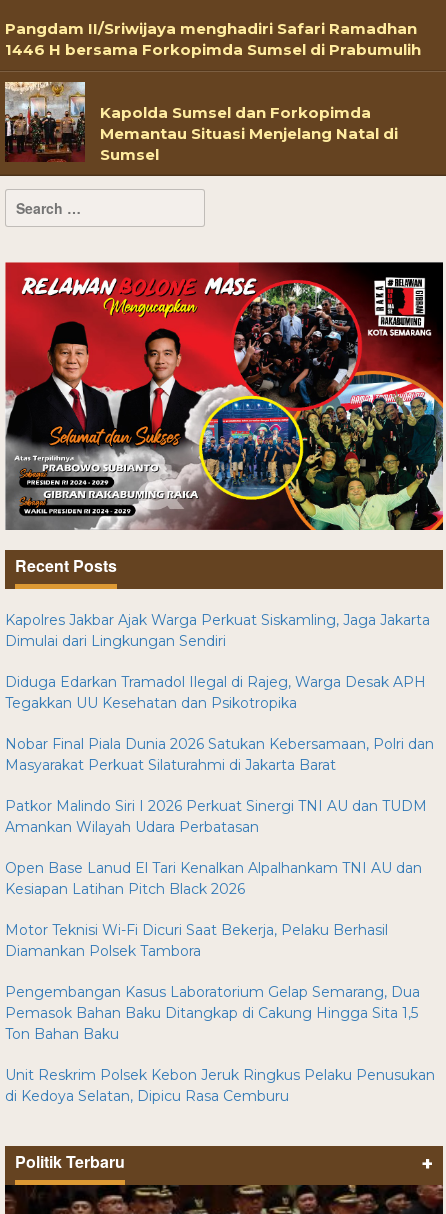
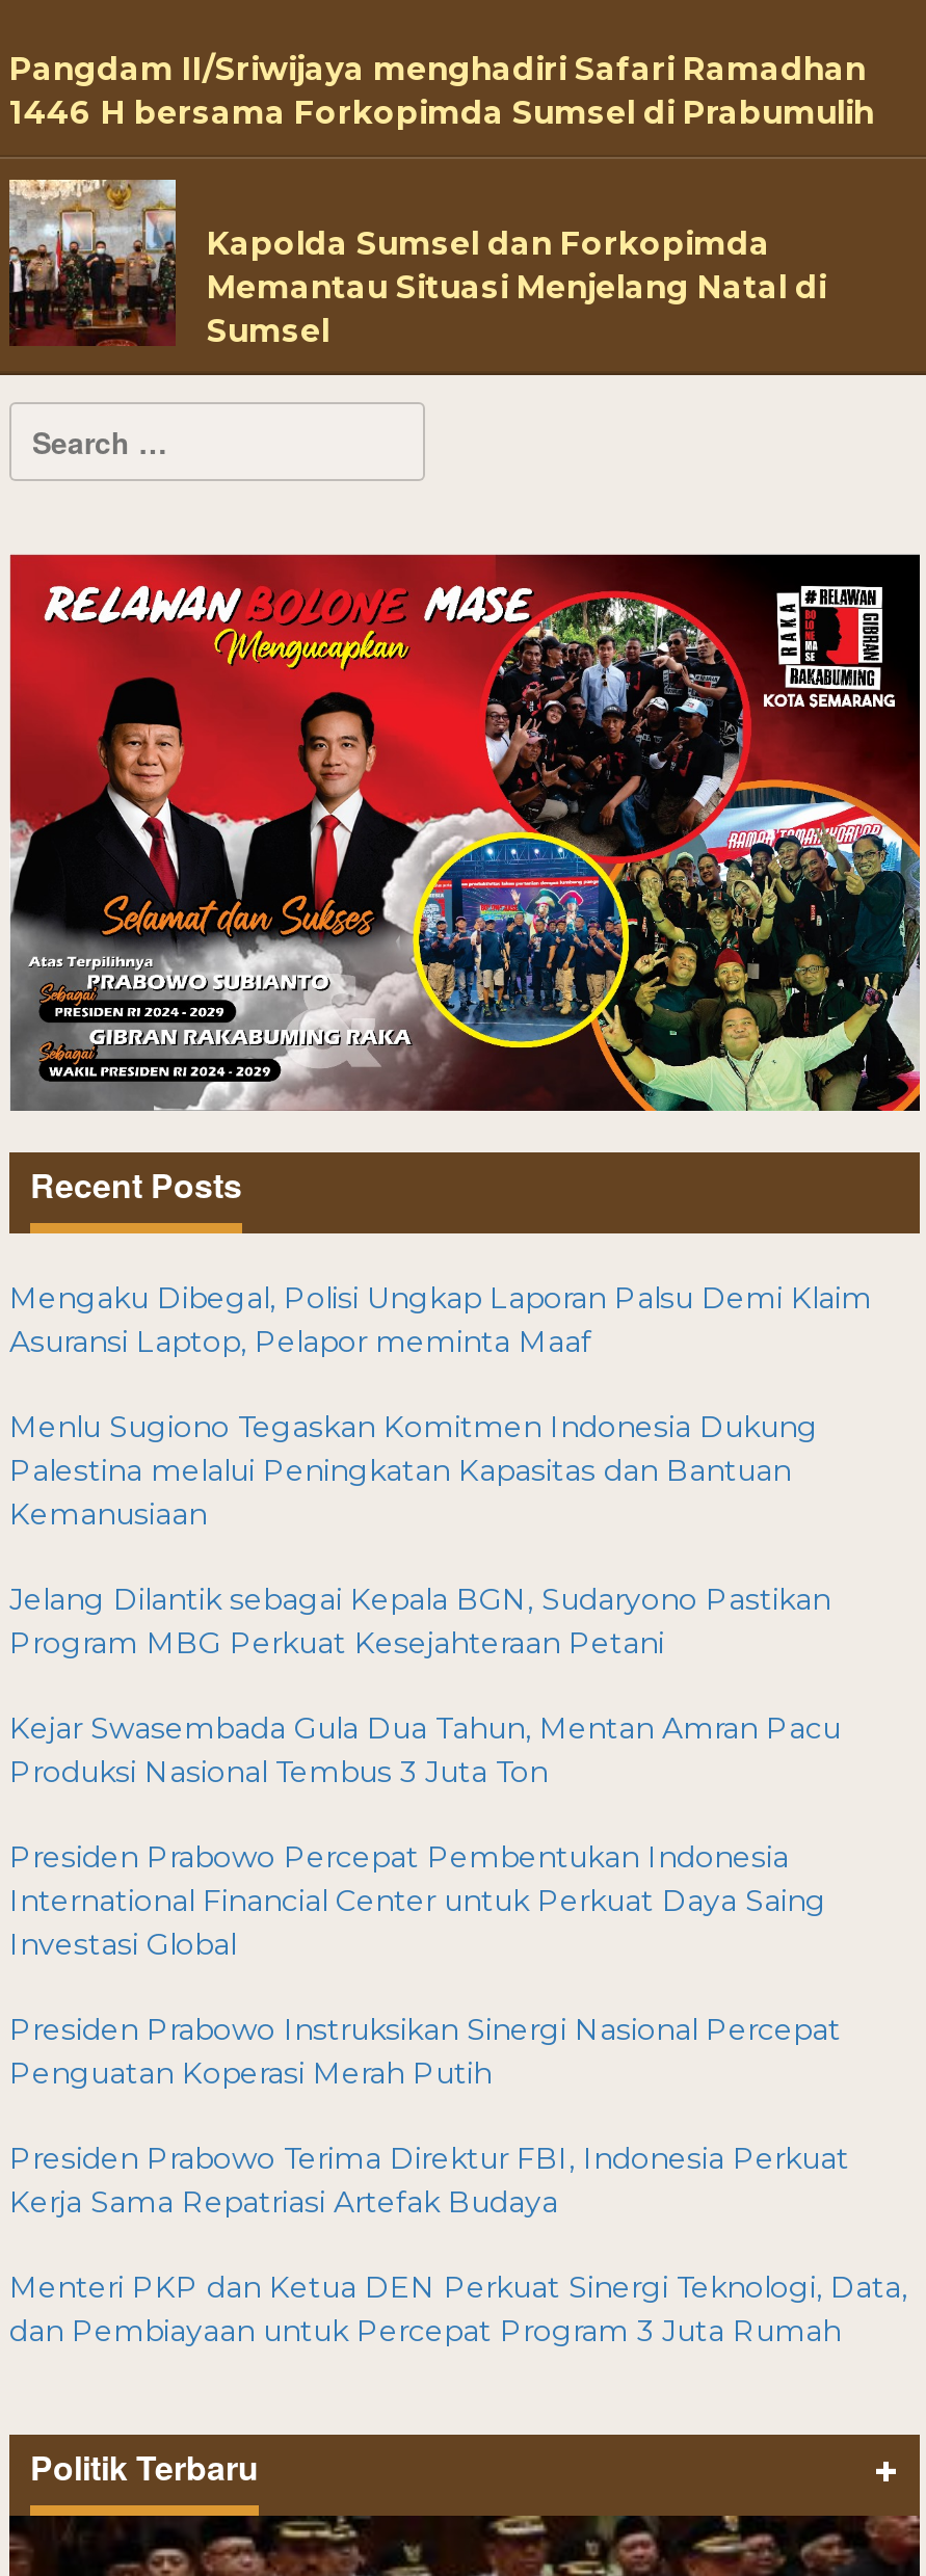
[5,611,430,650] Kapolres Jakbar Ajak Warga Perkuat Siskamling, Jaga Jakarta | Dimulai dari Lingkungan Sendiri -> [9,1279,872,1360] Mengaku Dibegal, Polisi Ungkap Laporan Palsu Demi Klaim | Asuransi Laptop, Pelapor meminta Maaf
[5,673,426,712] Diduga Edarkan Tramadol Ilegal di Rajeg, Warga Desak APH | Tegakkan UU Kesehatan dan Psikotropika -> [9,1408,818,1533] Menlu Sugiono Tegaskan Komitmen Indonesia Dukung | Palestina melalui Peningkatan Kapasitas dan Bantuan | Kemanusiaan
[5,735,434,774] Nobar Final Piala Dunia 2026 Satukan Kebersamaan, Polri dan | Masyarakat Perkuat Silaturahmi di Jakarta Barat -> [9,1581,830,1662] Jelang Dilantik sebagai Kepala BGN, Sudaryono Pastikan | Program MBG Perkuat Kesejahteraan Petani
[5,797,427,836] Patkor Malindo Siri I 2026 Perkuat Sinergi TNI AU dan TUDM | Amankan Wilayah Udara Perbatasan -> [9,1709,841,1790] Kejar Swasembada Gula Dua Tahun, Mentan Amran Pacu | Produksi Nasional Tembus 3 Juta Ton
[5,859,422,898] Open Base Lanud El Tari Kenalkan Alpalhankam TNI AU dan | Kesiapan Latihan Pitch Black 2026 -> [9,1838,826,1963] Presiden Prabowo Percepat Pembentukan Indonesia | International Financial Center untuk Perkuat Daya Saing | Investasi Global
[5,921,388,960] Motor Teknisi Wi-Fi Dicuri Saat Bekerja, Pelaku Berhasil | Diamankan Polsek Tambora -> [9,2011,841,2092] Presiden Prabowo Instruksikan Sinergi Nasional Percepat | Penguatan Koperasi Merah Putih
[5,983,420,1043] Pengembangan Kasus Laboratorium Gelap Semarang, Dua | Pemasok Bahan Baku Ditangkap di Cakung Hingga Sita 1,5 | Ton Bahan Baku -> [9,2140,849,2221] Presiden Prabowo Terima Direktur FBI, Indonesia Perkuat | Kerja Sama Repatriasi Artefak Budaya
[5,1066,435,1105] Unit Reskrim Polsek Kebon Jeruk Ringkus Pelaku Penusukan | di Kedoya Selatan, Dipicu Rasa Cemburu -> [9,2268,907,2349] Menteri PKP dan Ketua DEN Perkuat Sinergi Teknologi, Data, | dan Pembiayaan untuk Percepat Program 3 Juta Rumah

